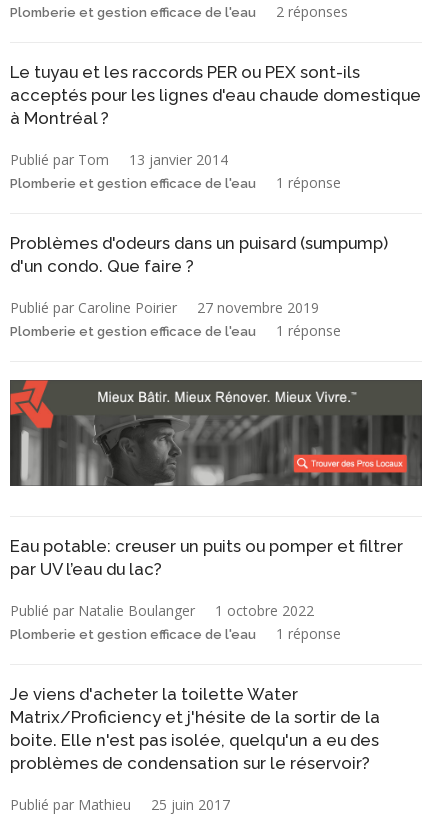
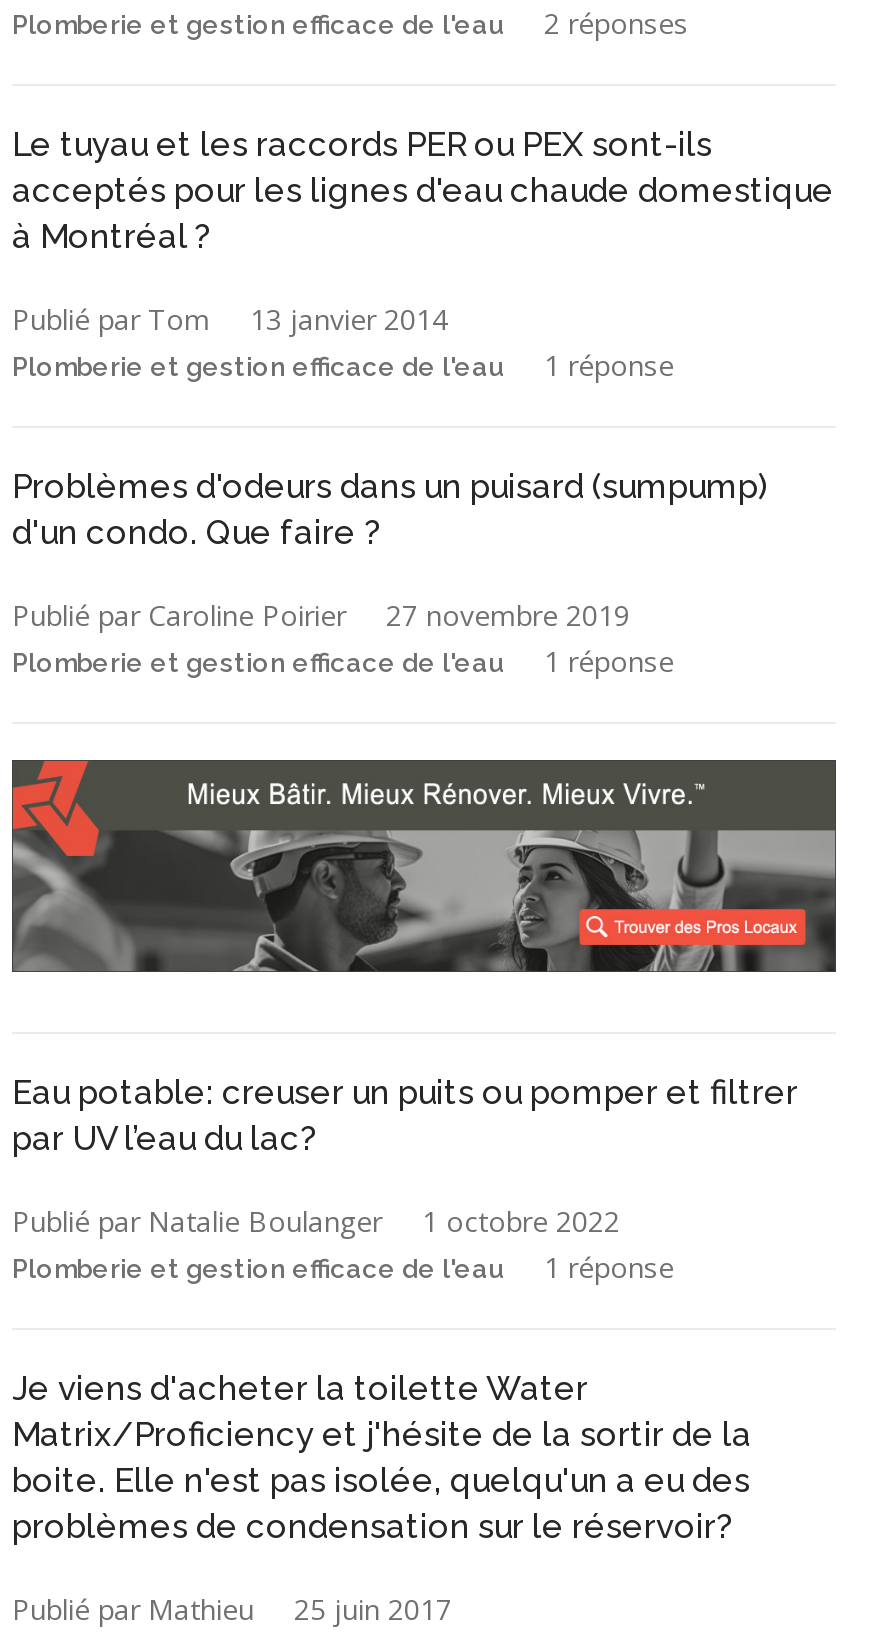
[10,415,422,486] [image] -> [12,828,836,972] [image]

